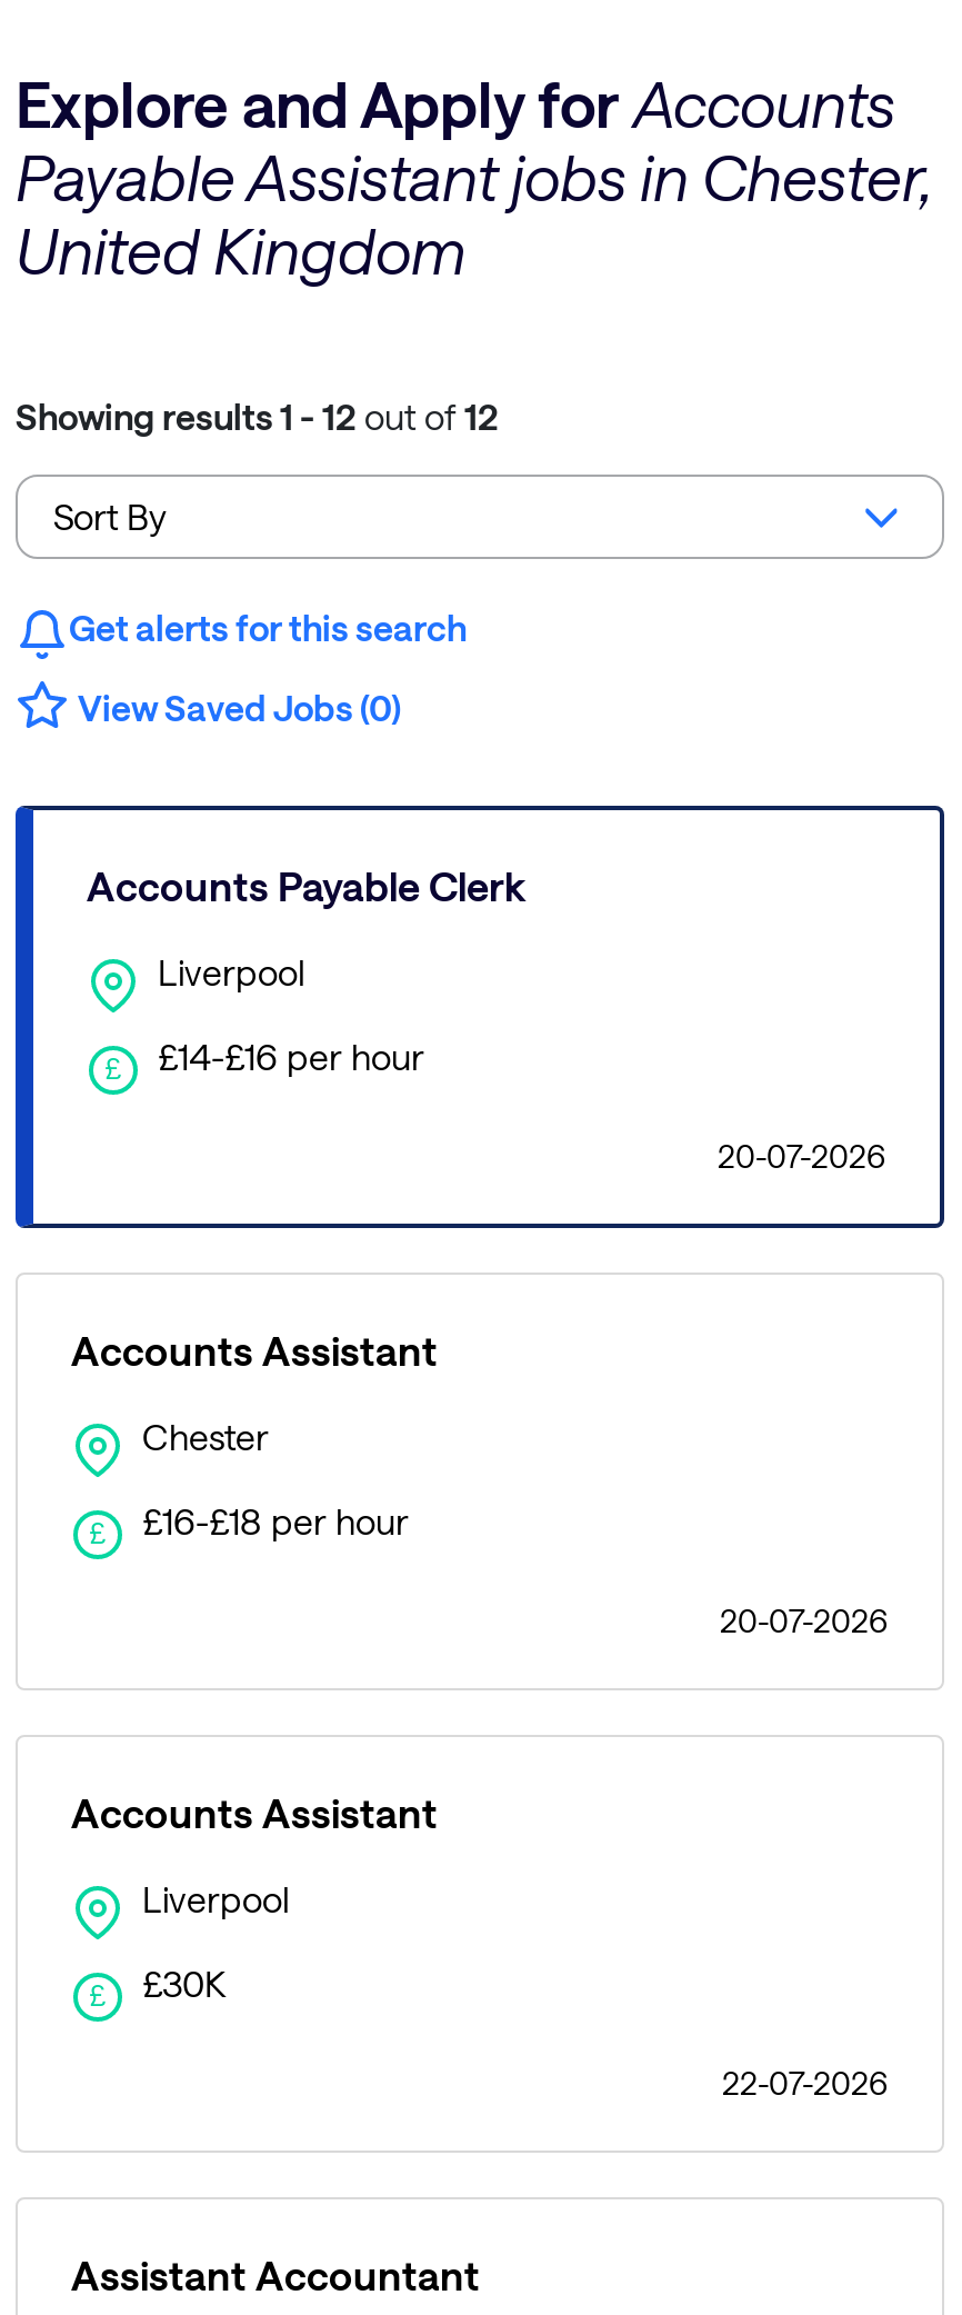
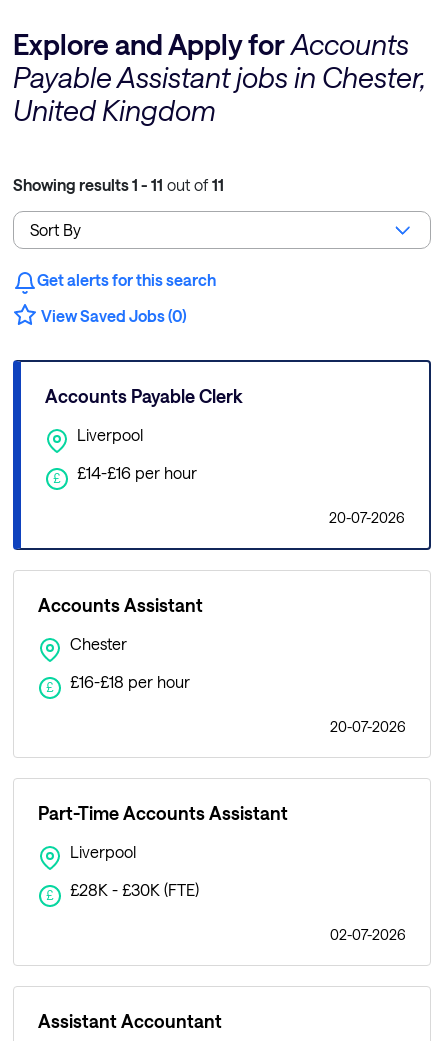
[16,395,498,437] Showing results 1 - 12 out of 12 -> [13,175,224,194] Showing results 1 - 11 out of 11
[71,1788,438,1837] Accounts Assistant -> [38,802,290,824] Part-Time Accounts Assistant
[142,1961,227,2003] £30K -> [70,880,199,899] £28K - £30K (FTE)
[722,2063,889,2101] 22-07-2026 -> [330,926,406,943] 02-07-2026

